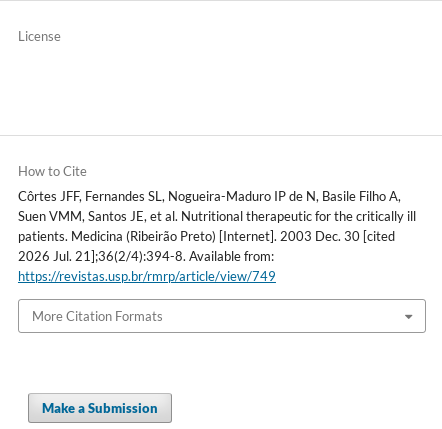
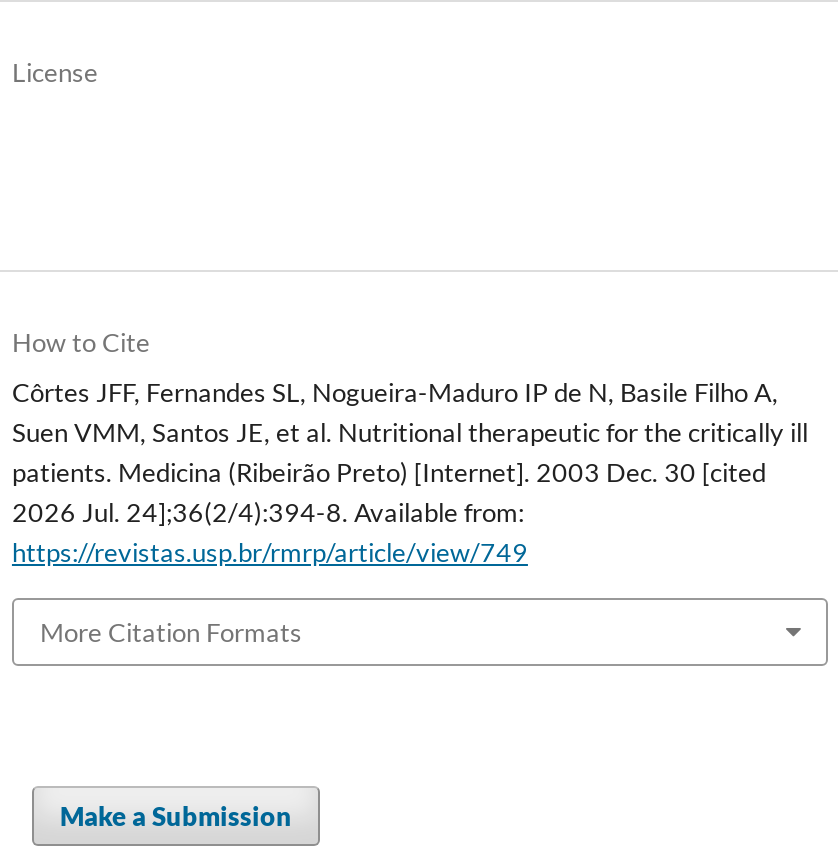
[18,248,274,264] 2026 Jul. 21];36(2/4):394-8. Available from: -> [12,496,524,528] 2026 Jul. 24];36(2/4):394-8. Available from:

